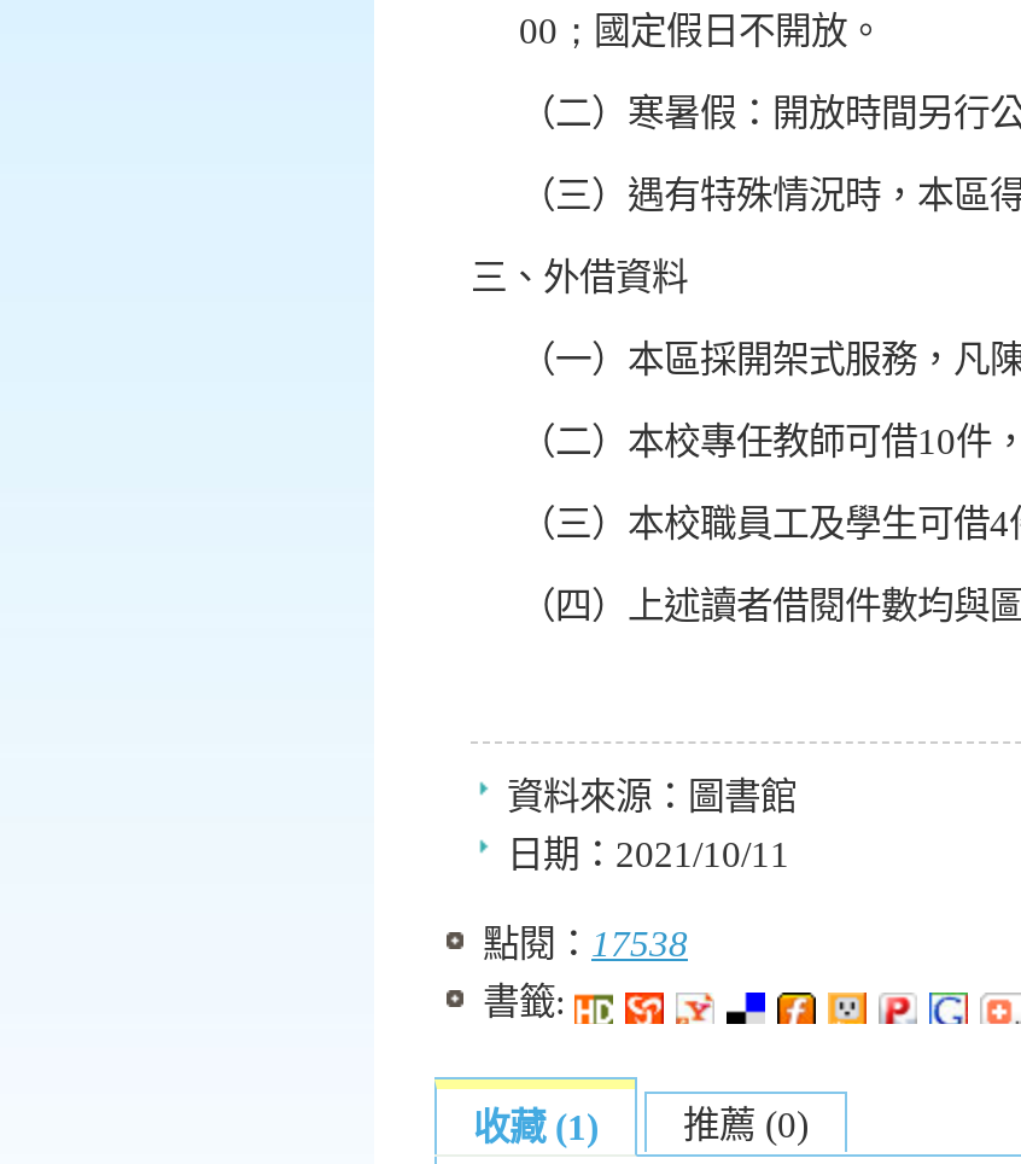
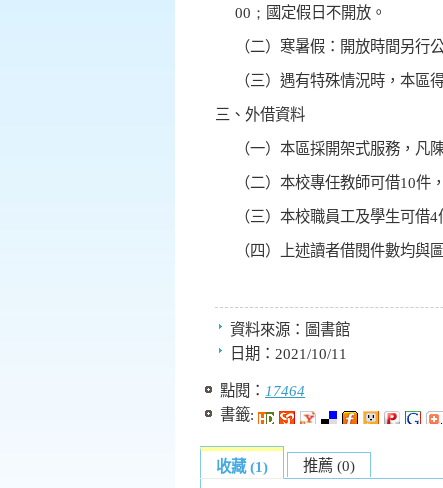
[483,923,688,965] 點閱：17538 -> [220,382,305,399] 點閱：17464

